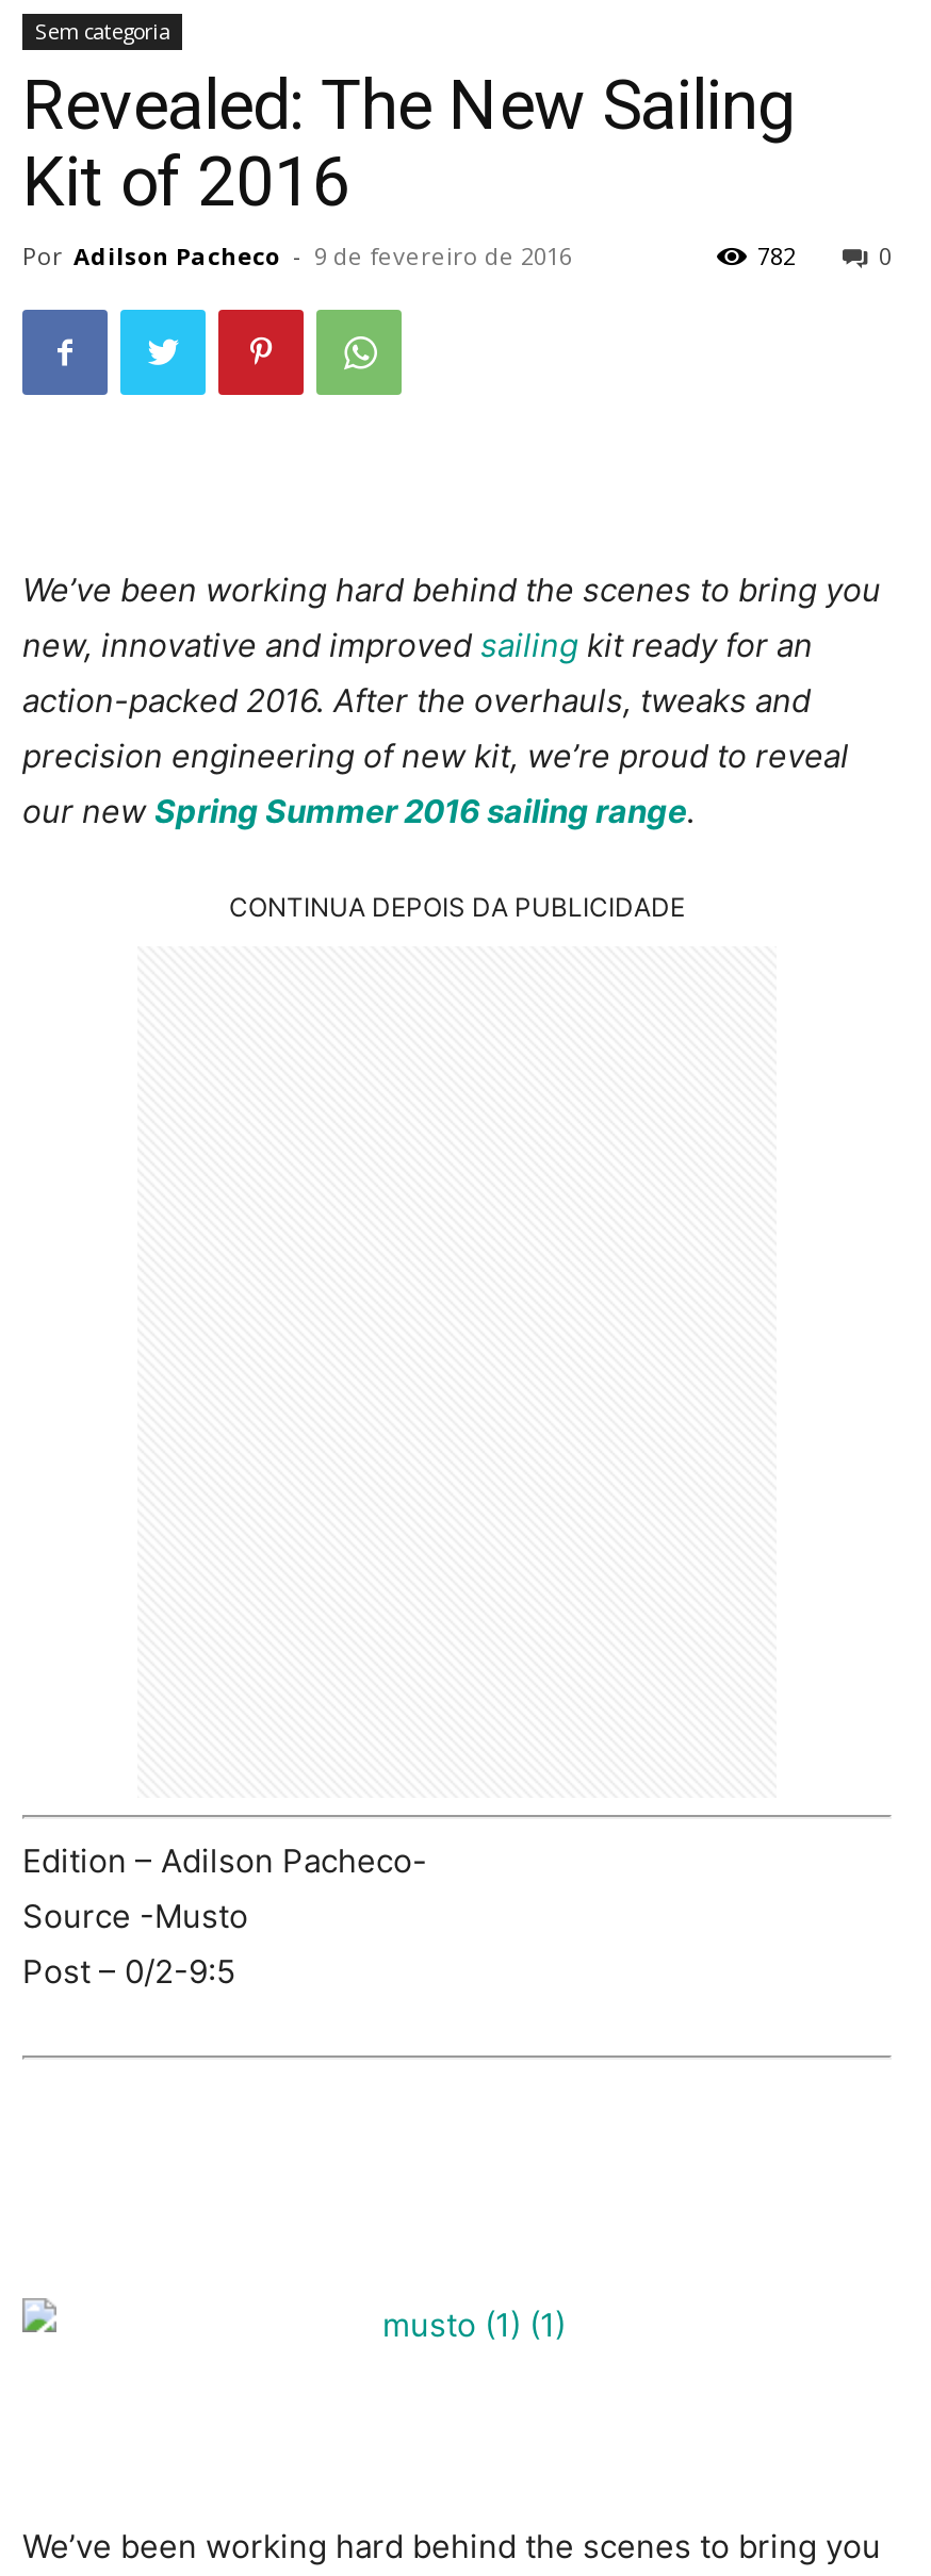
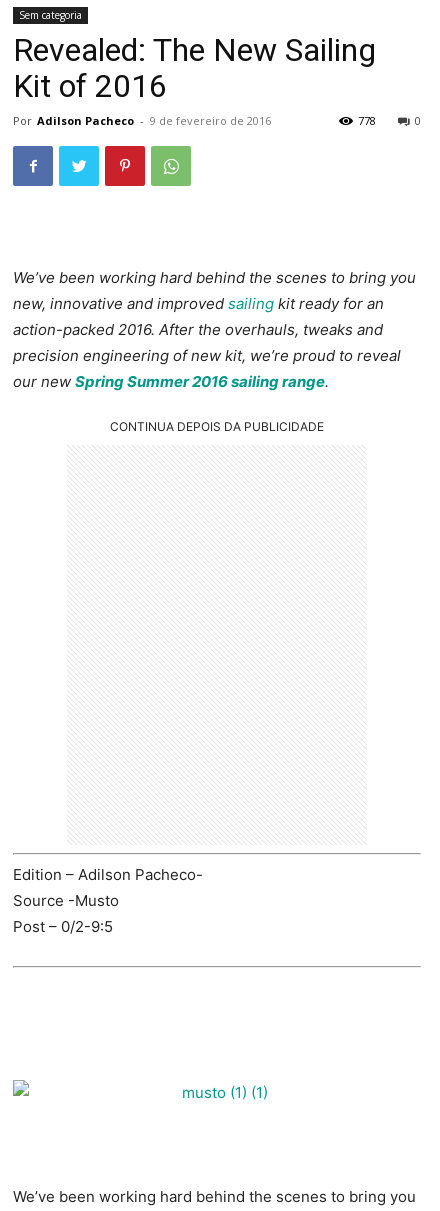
[757,240,796,271] 782 -> [358,113,376,128] 778

